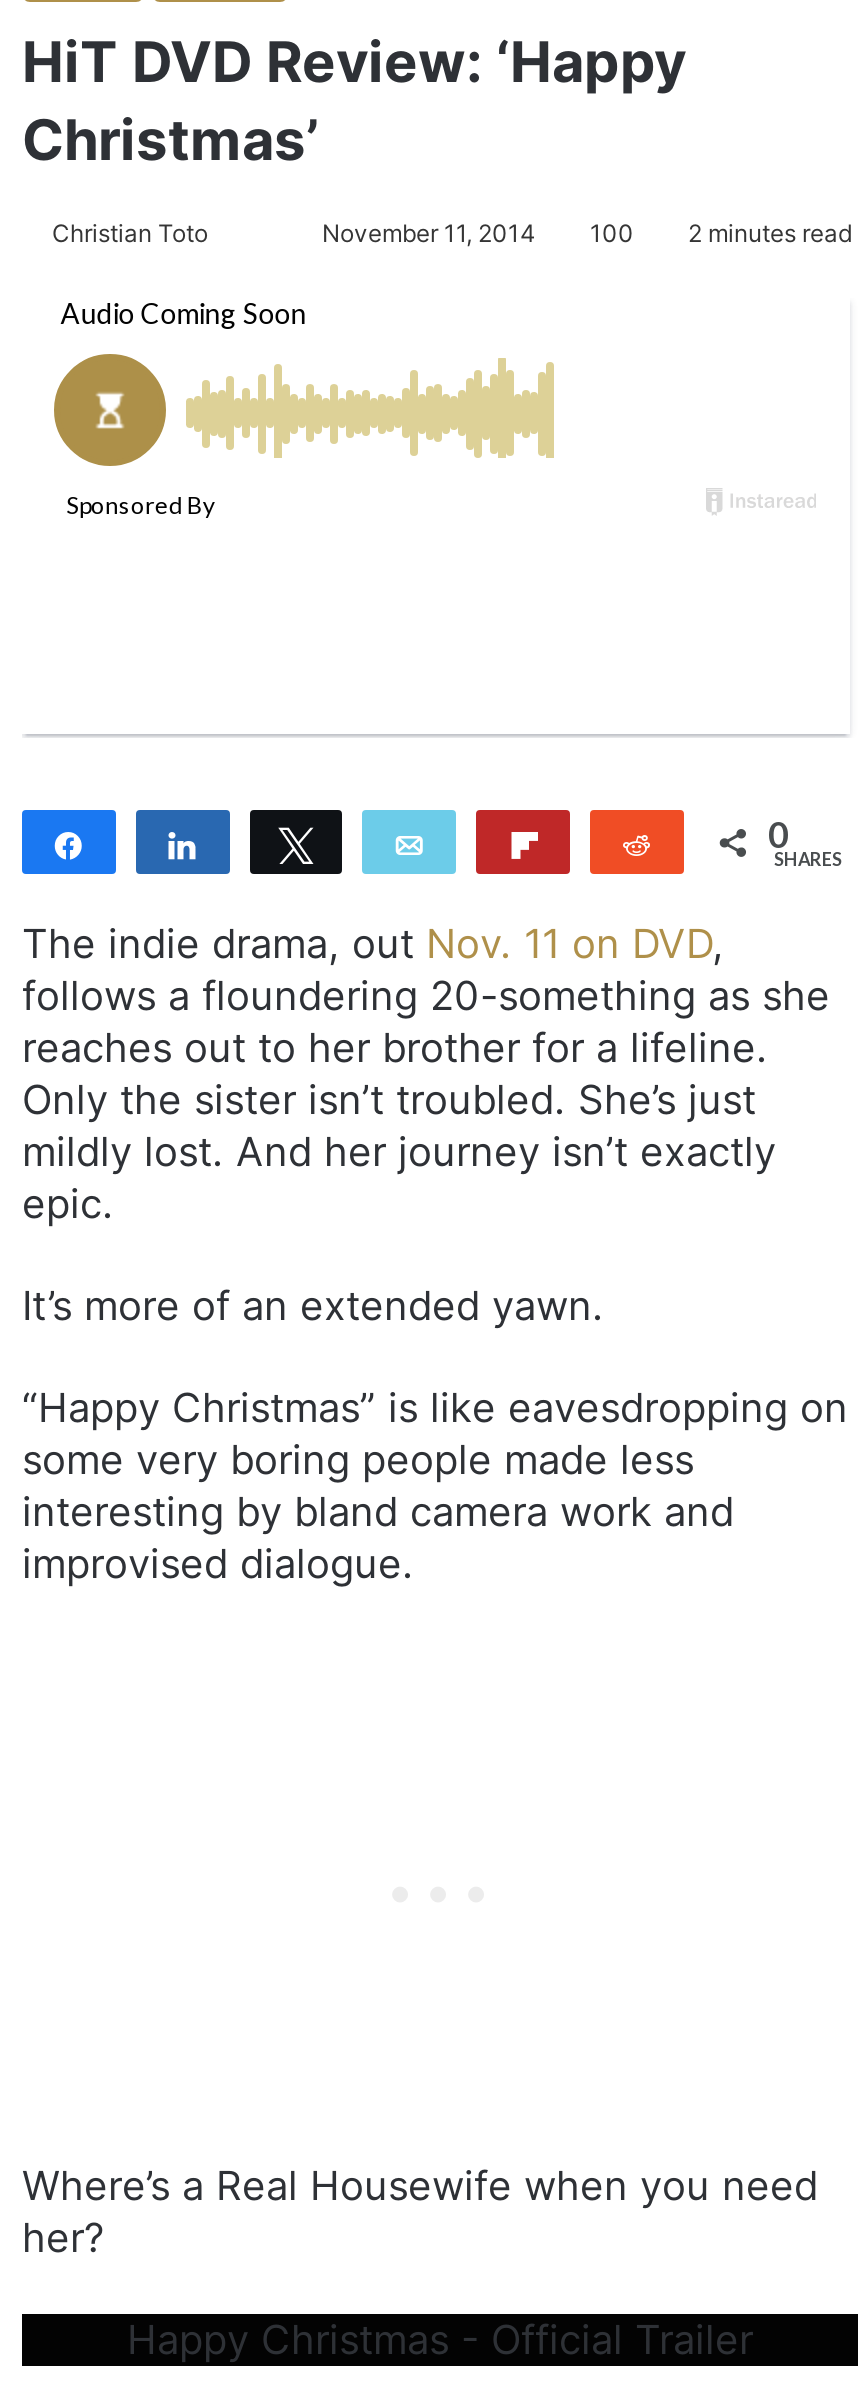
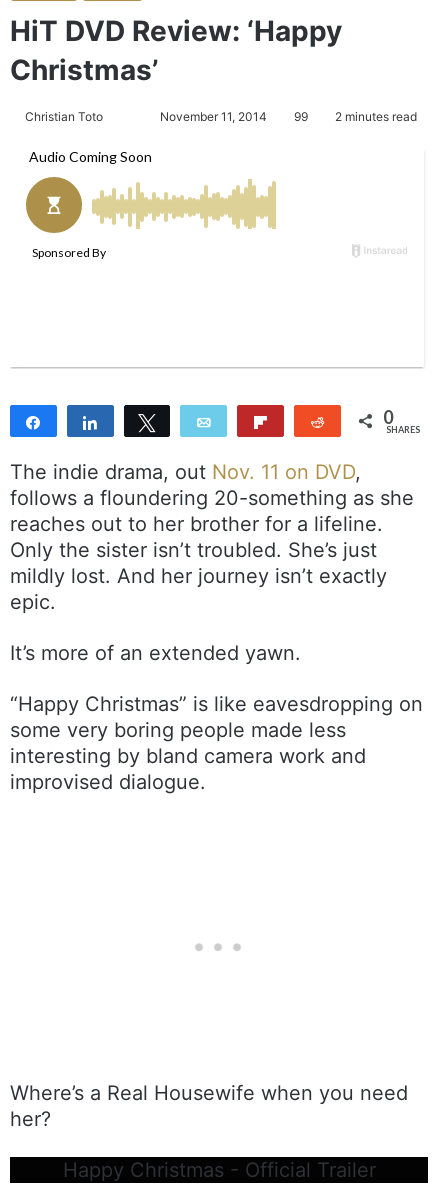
[584,218,634,248] 100 -> [291,109,308,124] 99

